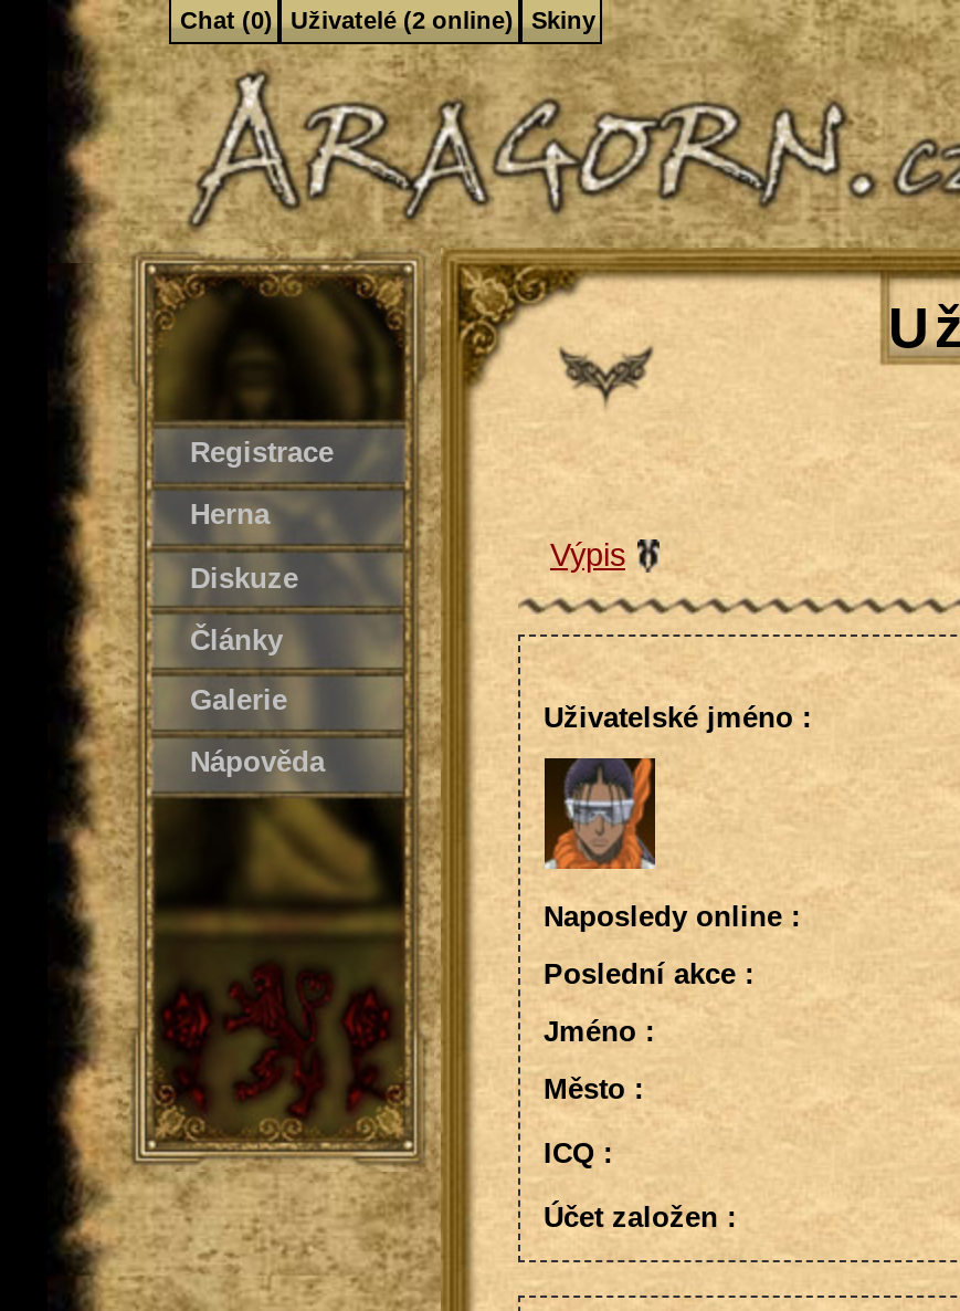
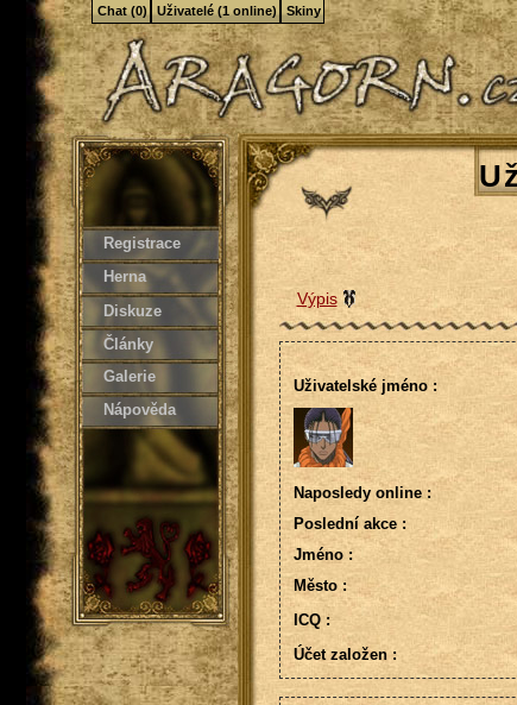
[291,7,514,33] Uživatelé (2 online) -> [157,4,277,18] Uživatelé (1 online)

